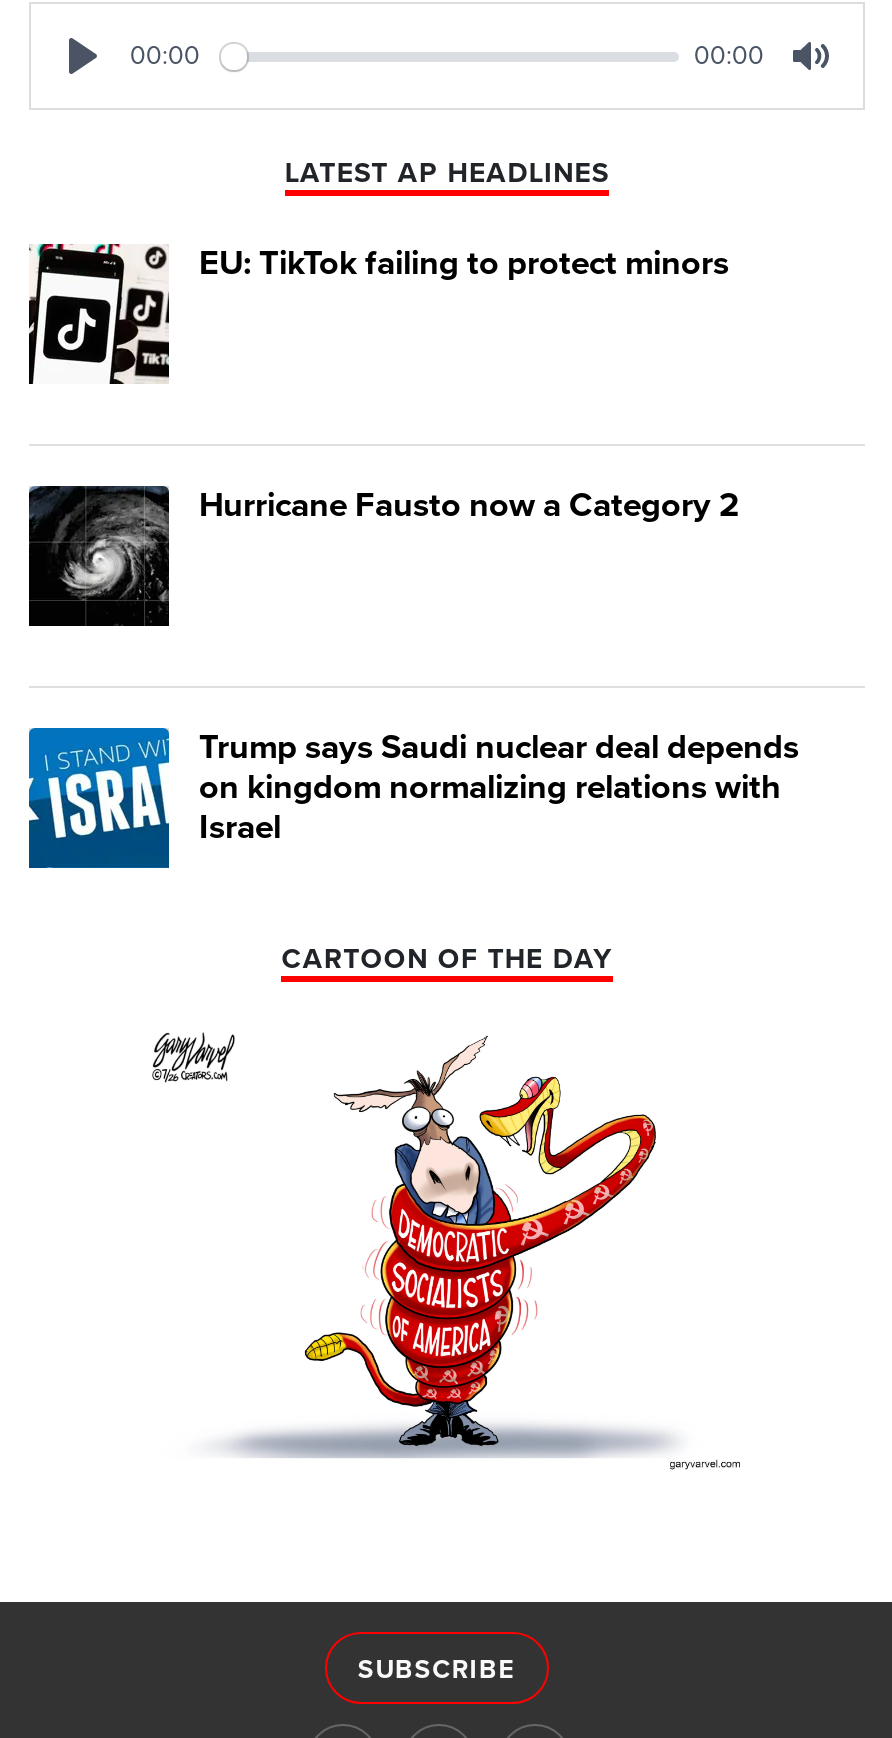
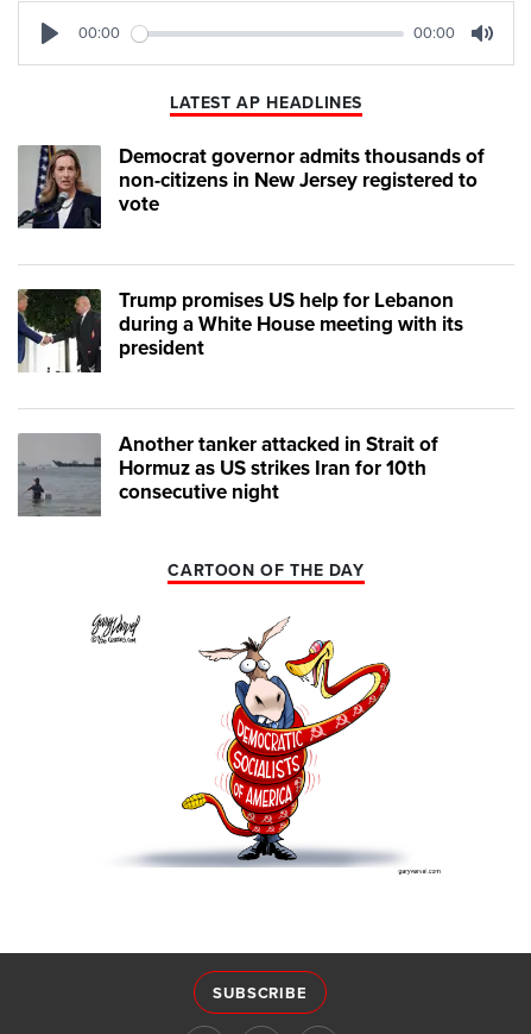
[29,242,729,386] [image] | EU: TikTok failing to protect minors -> [18,144,485,230] [image] | Democrat governor admits thousands of | non-citizens in New Jersey registered to | vote
[27,484,739,628] [image] | Hurricane Fausto now a Category 2 -> [17,288,463,374] [image] | Trump promises US help for Lebanon | during a White House meeting with its | president
[27,726,799,870] [image] | Trump says Saudi nuclear deal depends | on kingdom normalizing relations with | Israel -> [17,432,438,518] [image] | Another tanker attacked in Strait of | Hormuz as US strikes Iran for 10th | consecutive night

